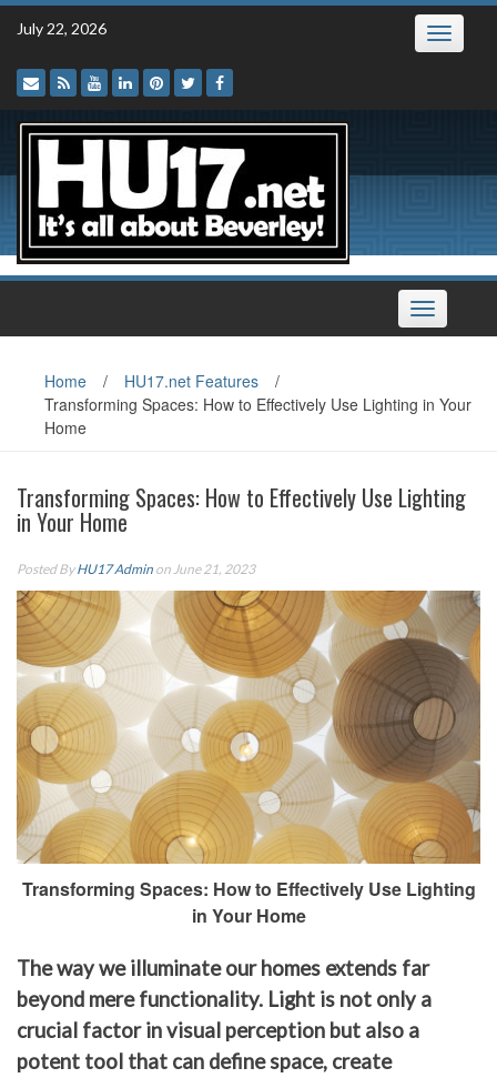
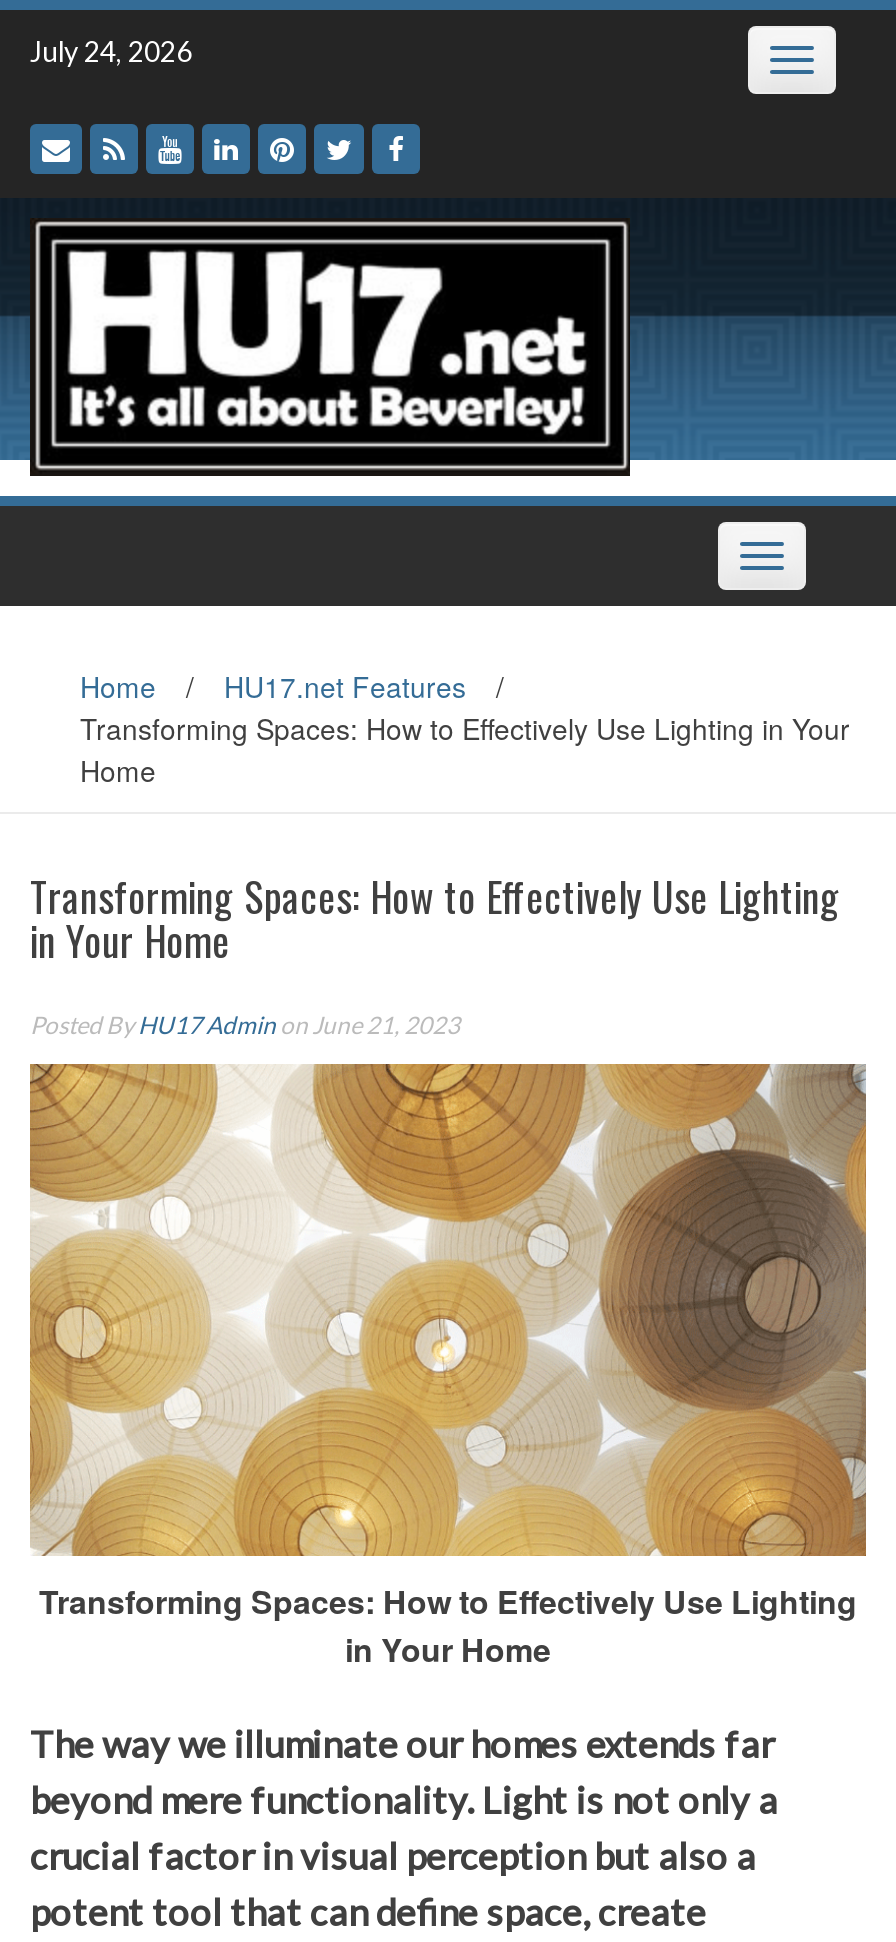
[17,19,106,38] July 22, 2026 -> [30,34,192,68] July 24, 2026

